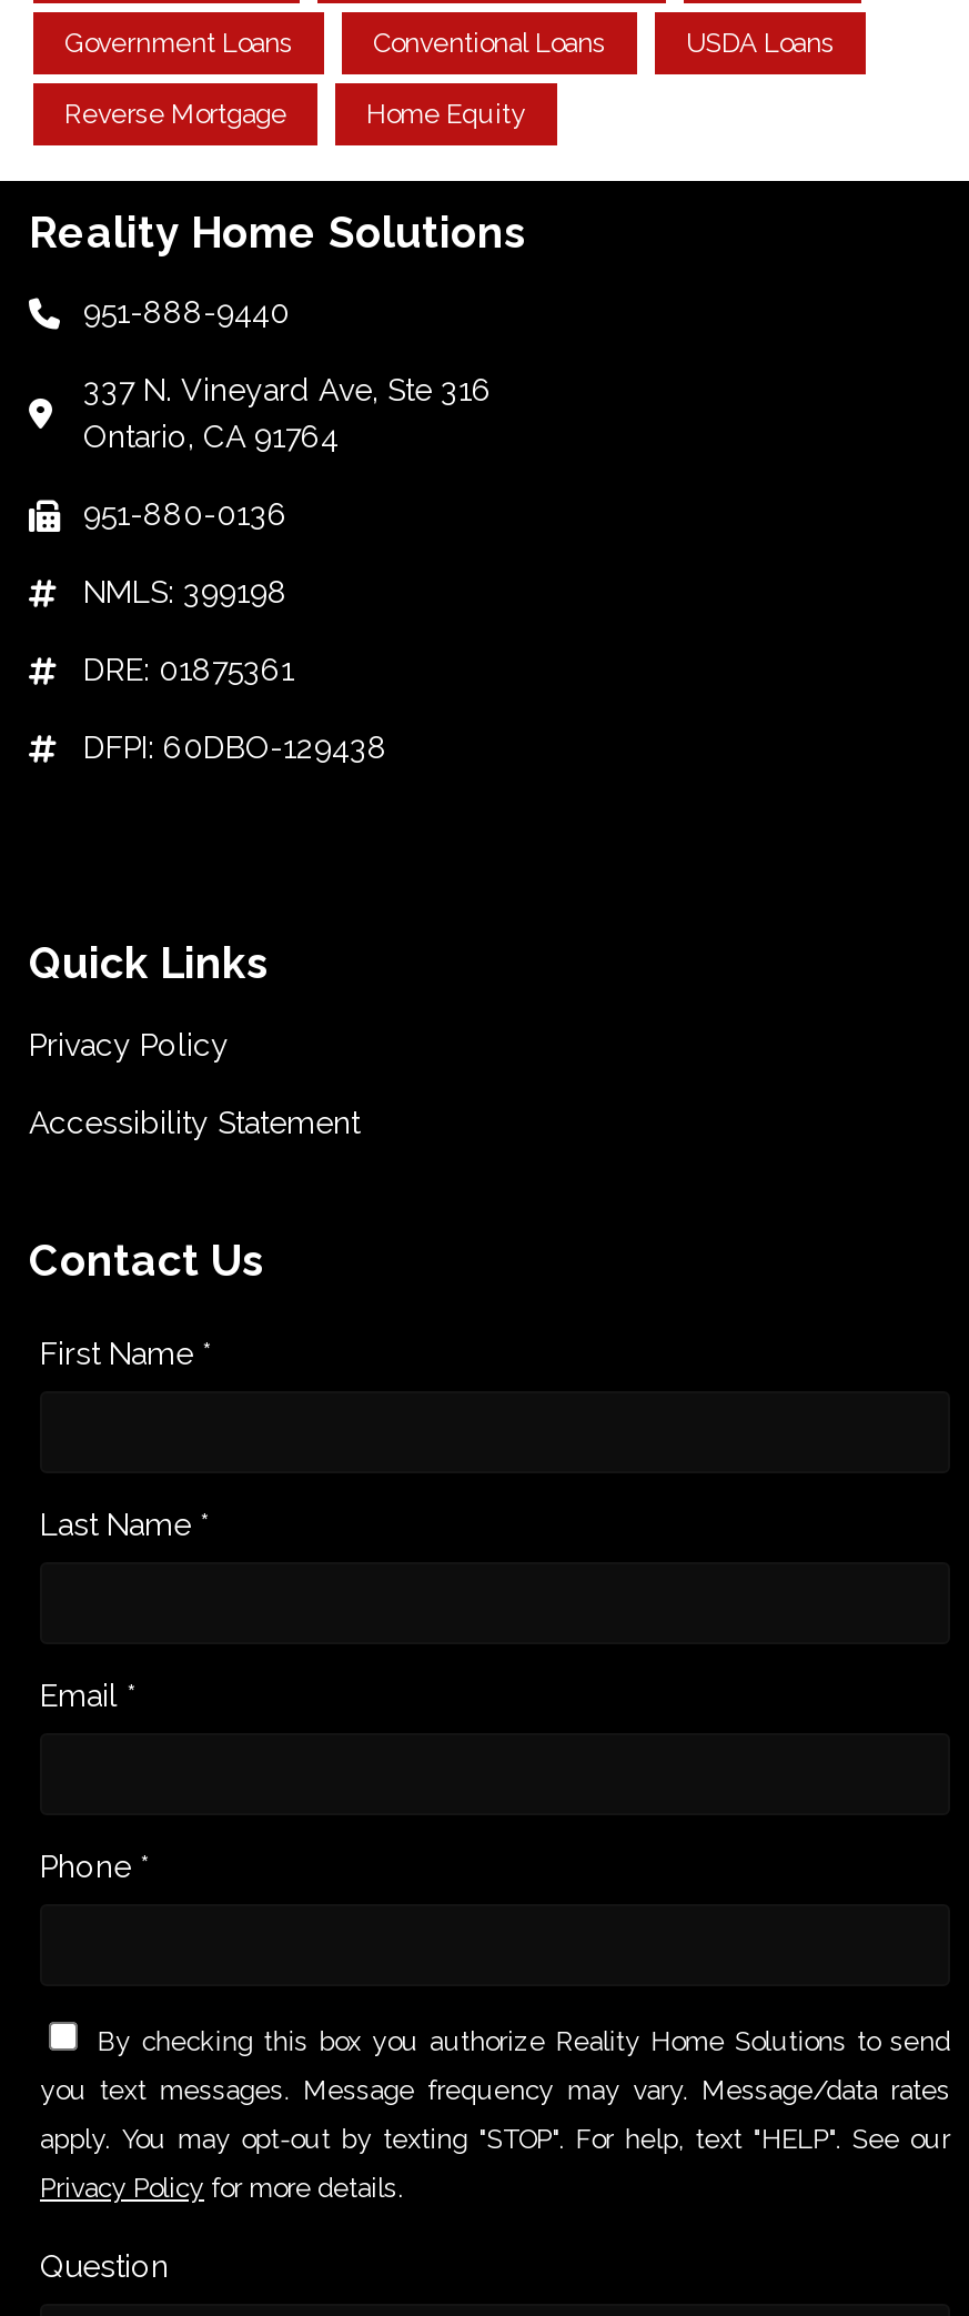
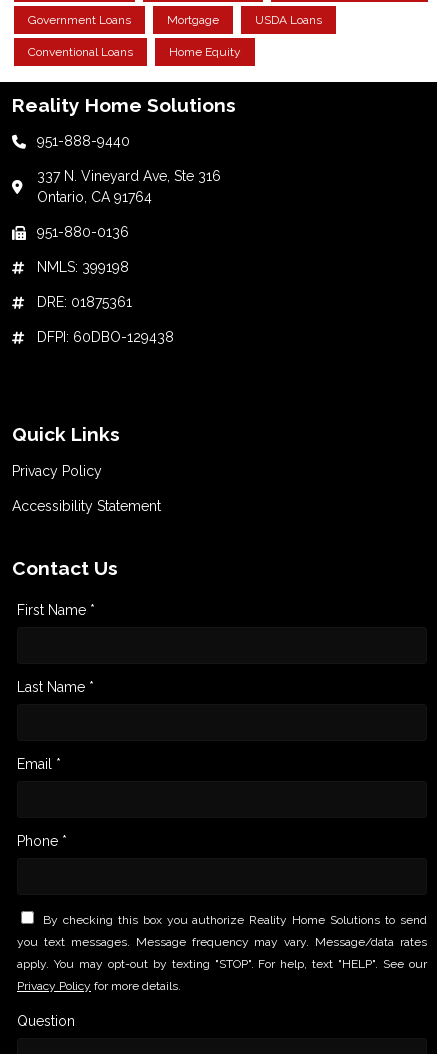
moved [373,28,606,59] -> [28,45,133,59]: Conventional Loans
none -> [167,13,219,27] Mortgage
[64,98,286,129] Reverse Mortgage -> none

